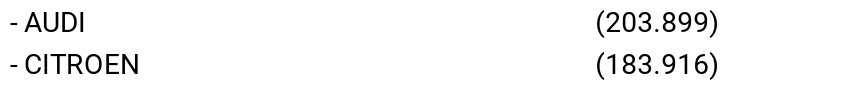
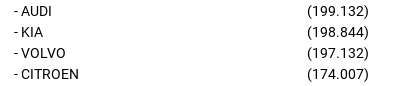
[595,7,719,39] (203.899) -> [14,3,369,61] (199.132) | - KIA | (198.844) | - VOLVO | (197.132)
[595,49,719,81] (183.916) -> [307,66,369,82] (174.007)

